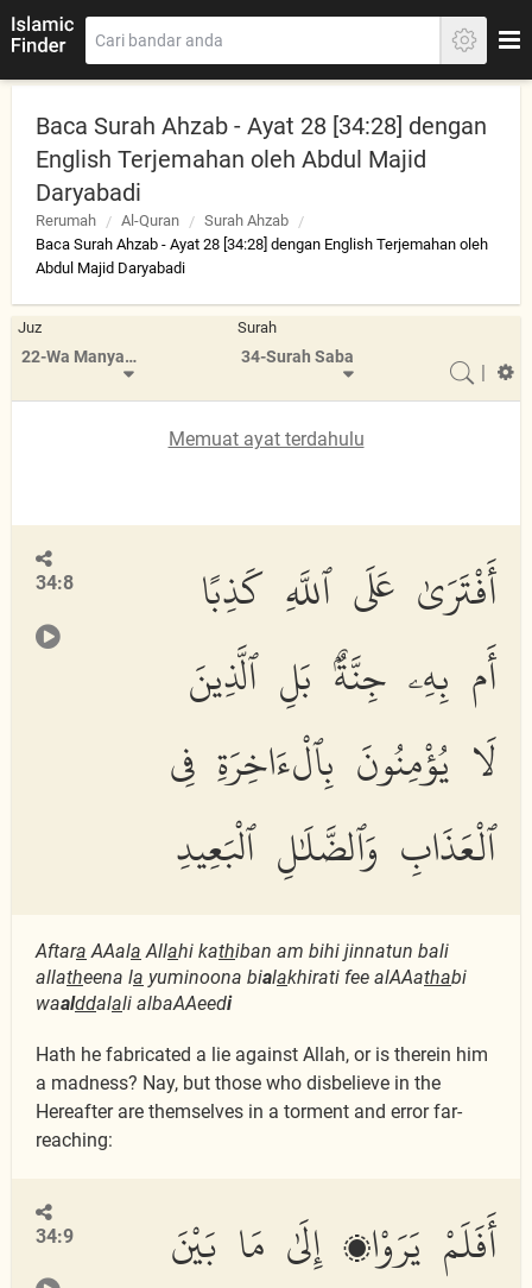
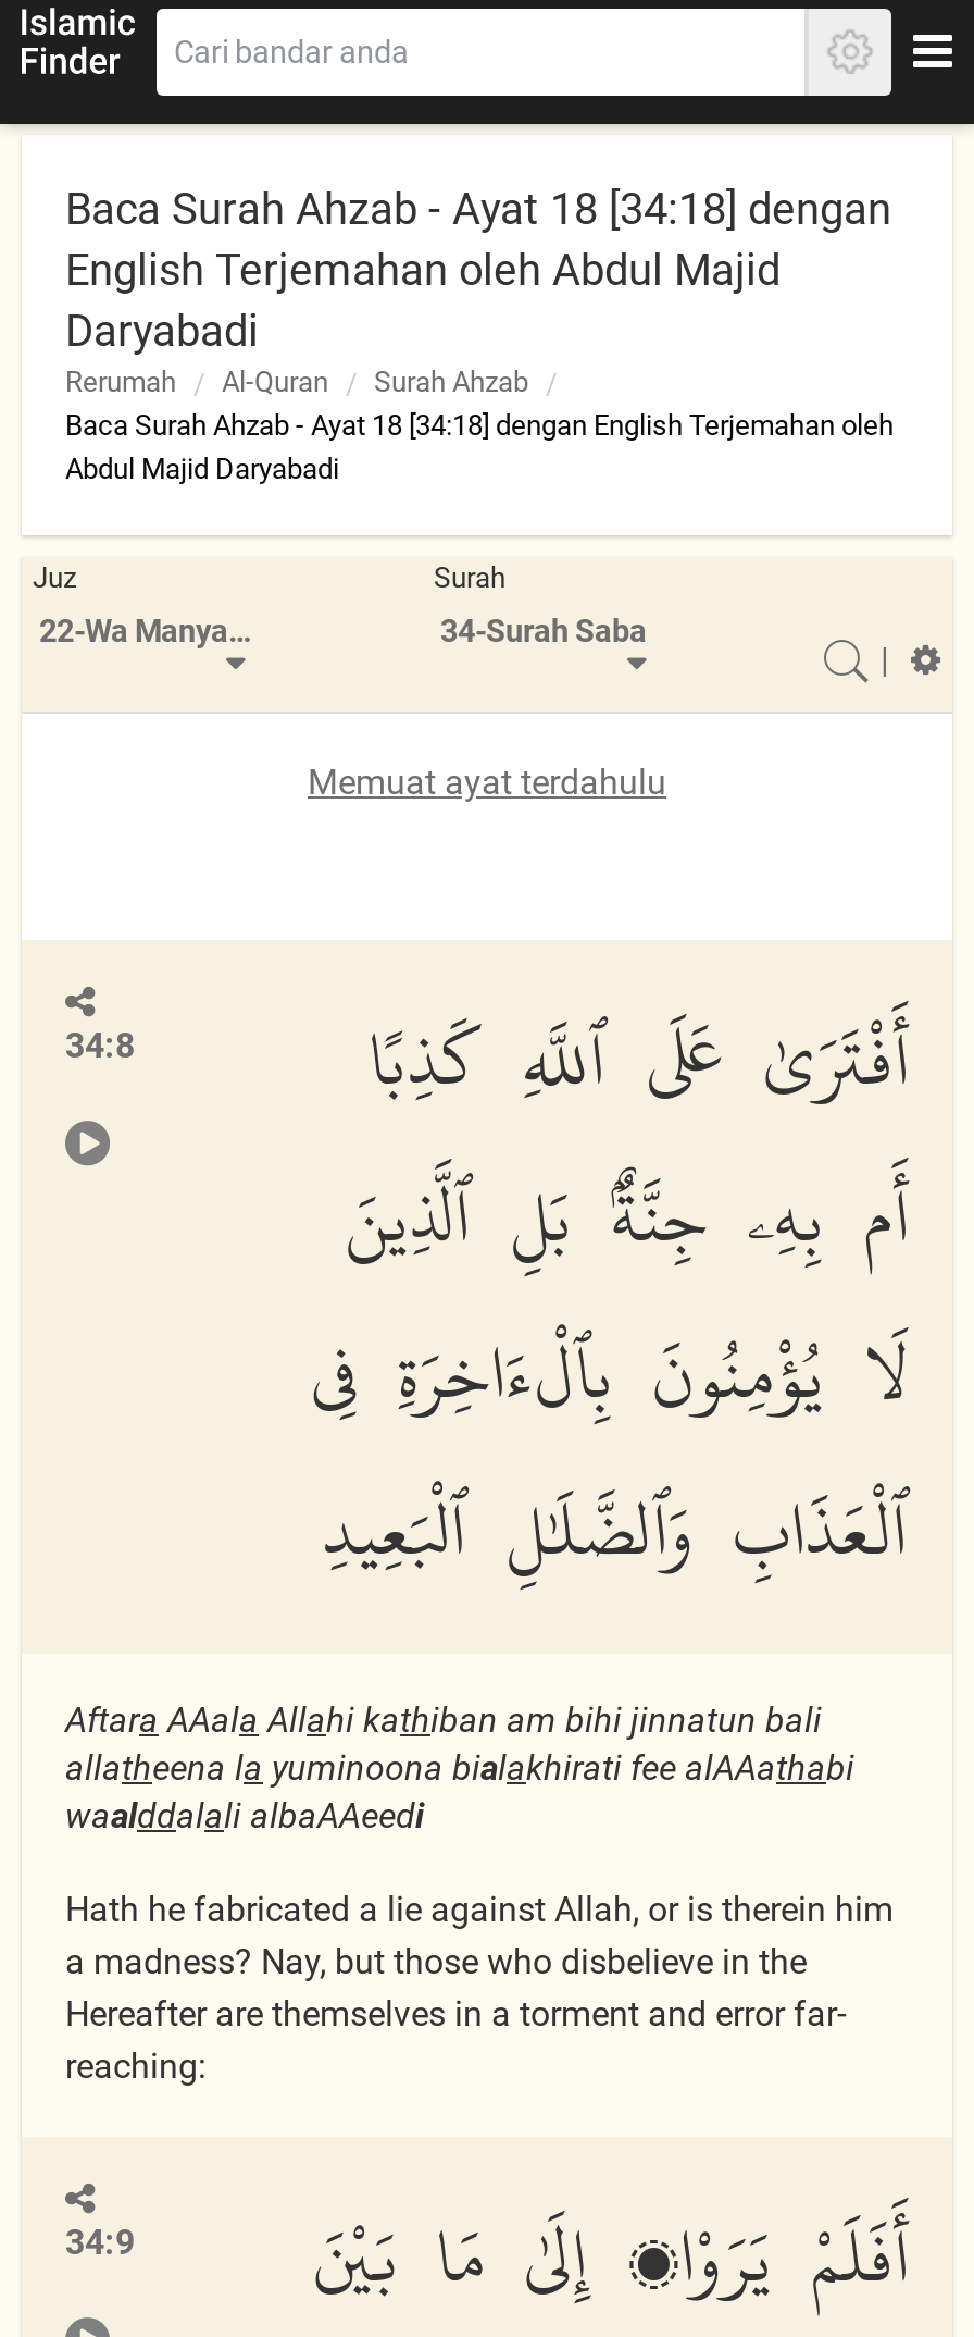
[36,112,487,140] Baca Surah Ahzab - Ayat 28 [34:28] dengan -> [65,183,891,235] Baca Surah Ahzab - Ayat 18 [34:18] dengan
[36,235,488,253] Baca Surah Ahzab - Ayat 28 [34:28] dengan English Terjemahan oleh -> [65,409,894,442] Baca Surah Ahzab - Ayat 18 [34:18] dengan English Terjemahan oleh

